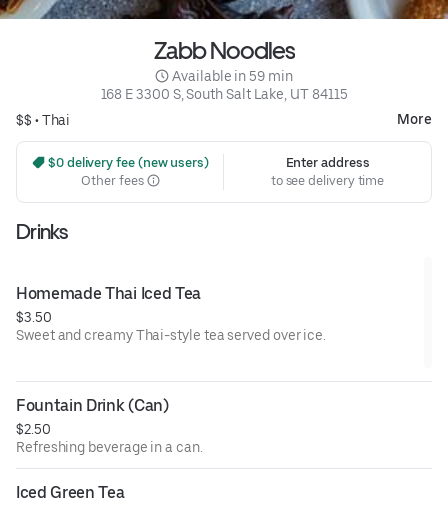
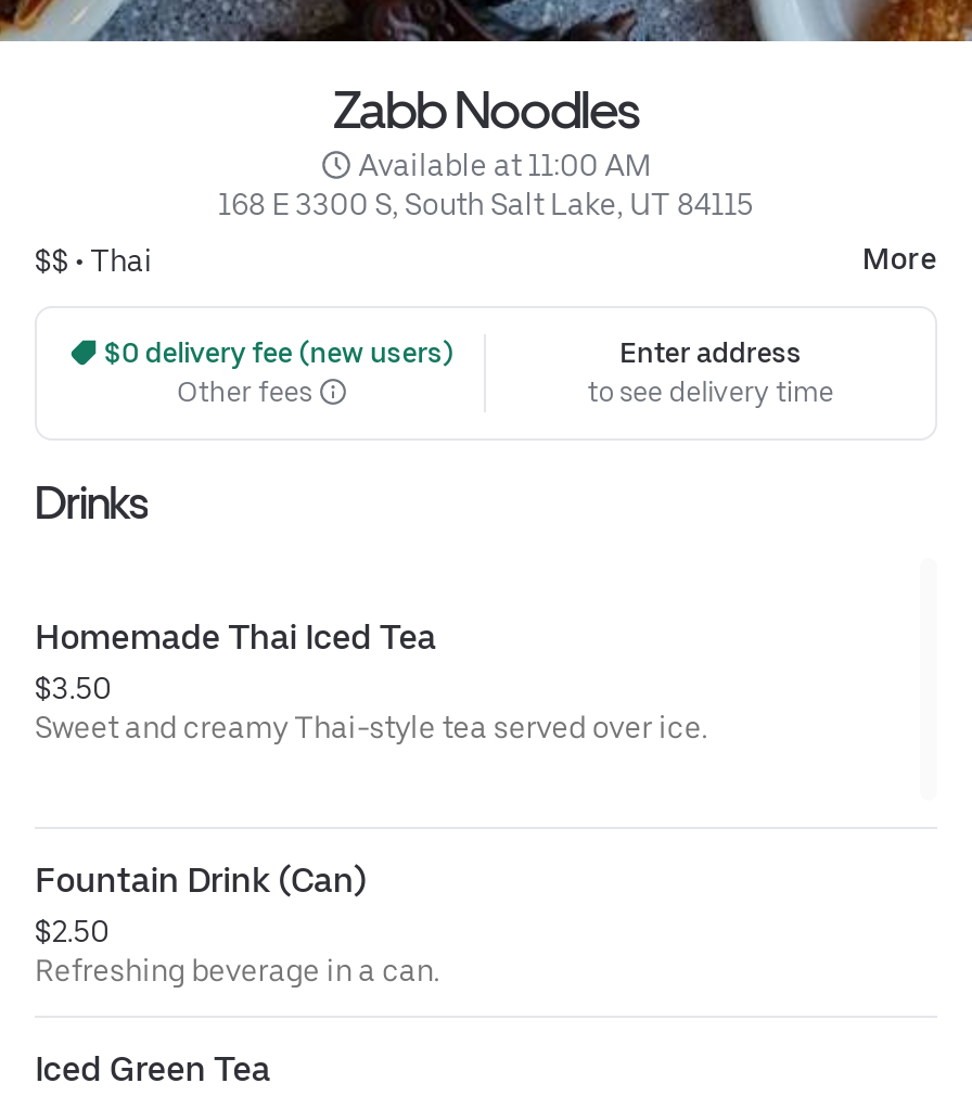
[172,67,293,83] Available in 59 min -> [359,146,650,181] Available at 11:00 AM

